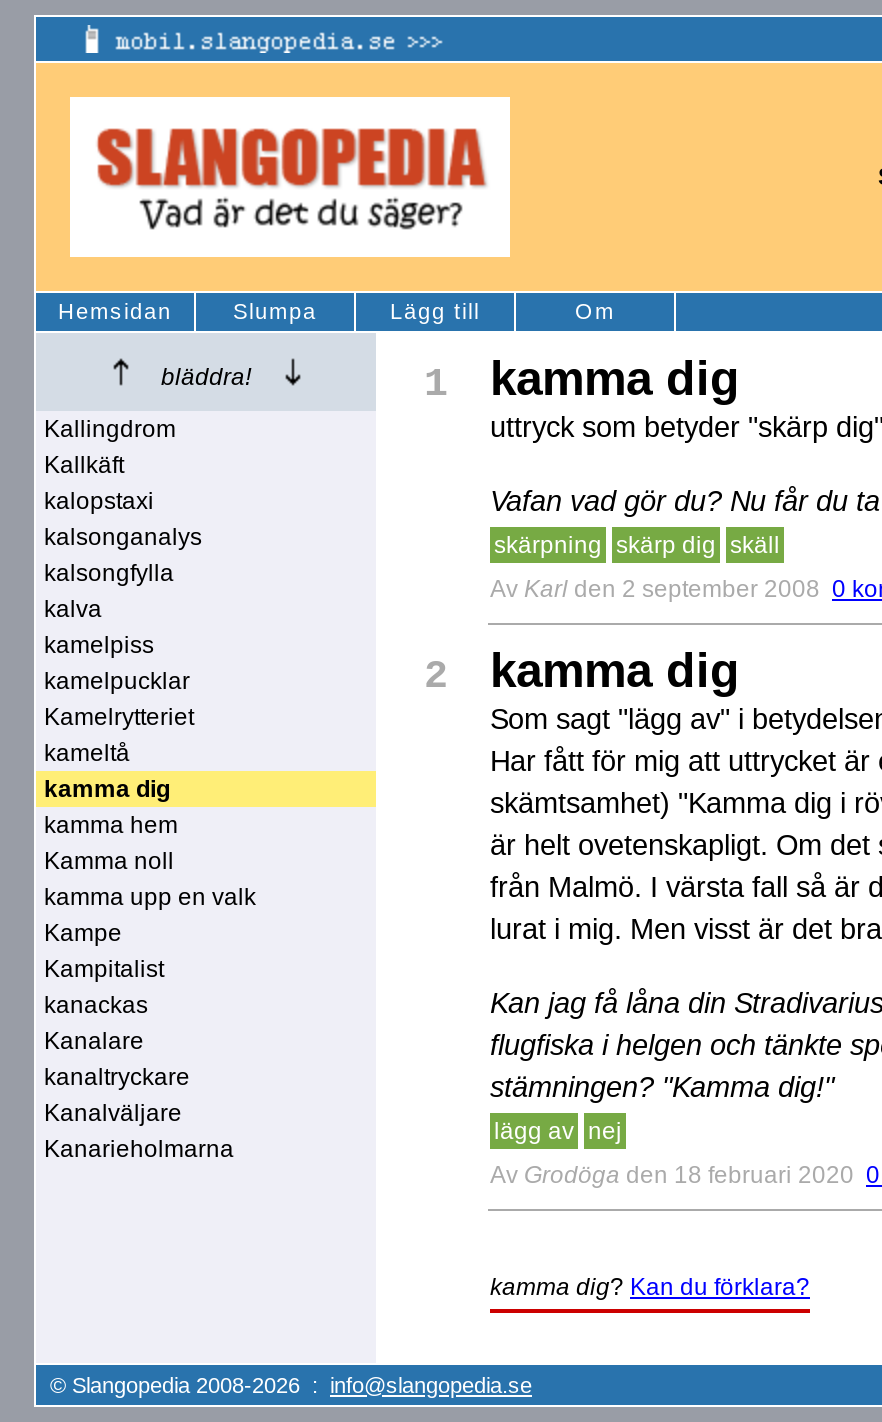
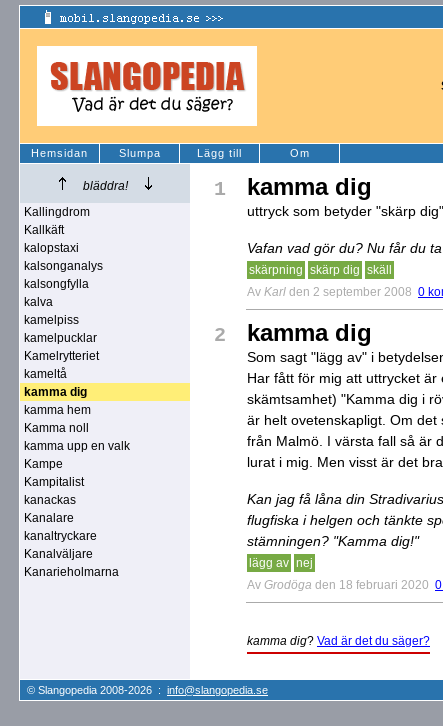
[490,1273,810,1301] kamma dig? Kan du förklara? -> [247,634,430,648] kamma dig? Vad är det du säger?

